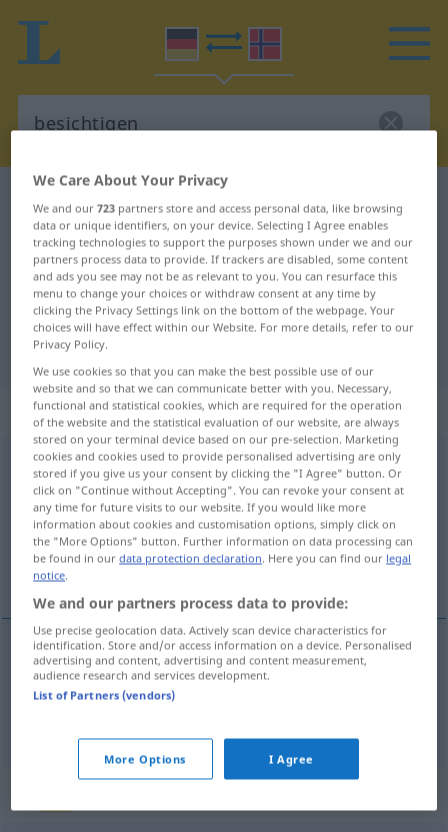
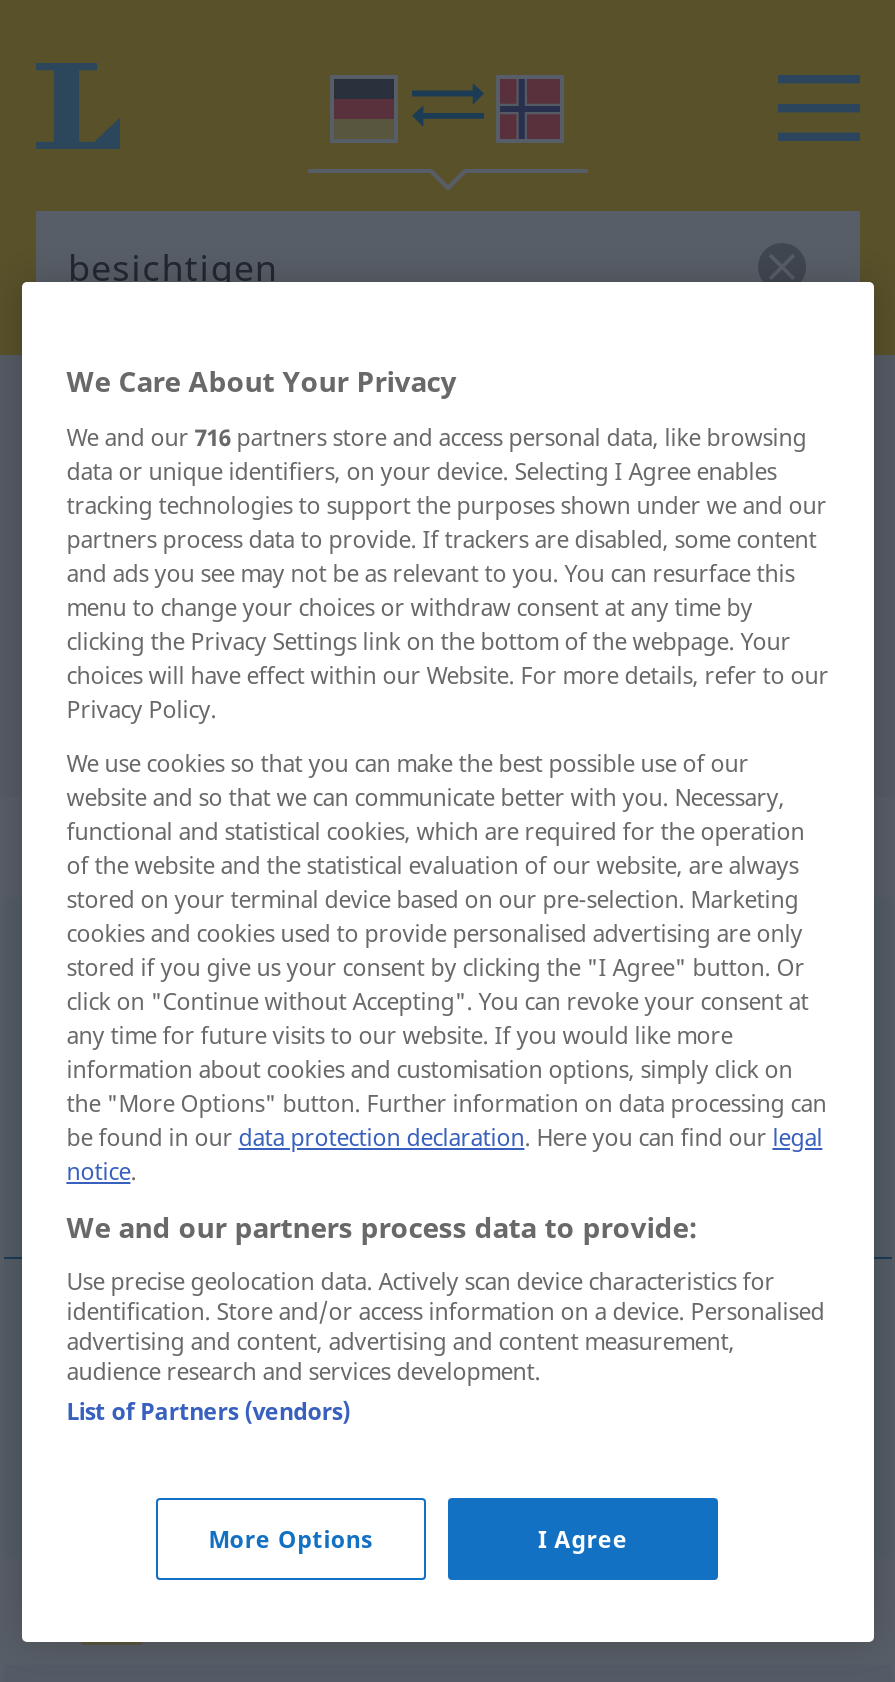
[33,200,403,215] We and our 723 partners store and access personal data, like browsing -> [66,422,806,452] We and our 716 partners store and access personal data, like browsing

